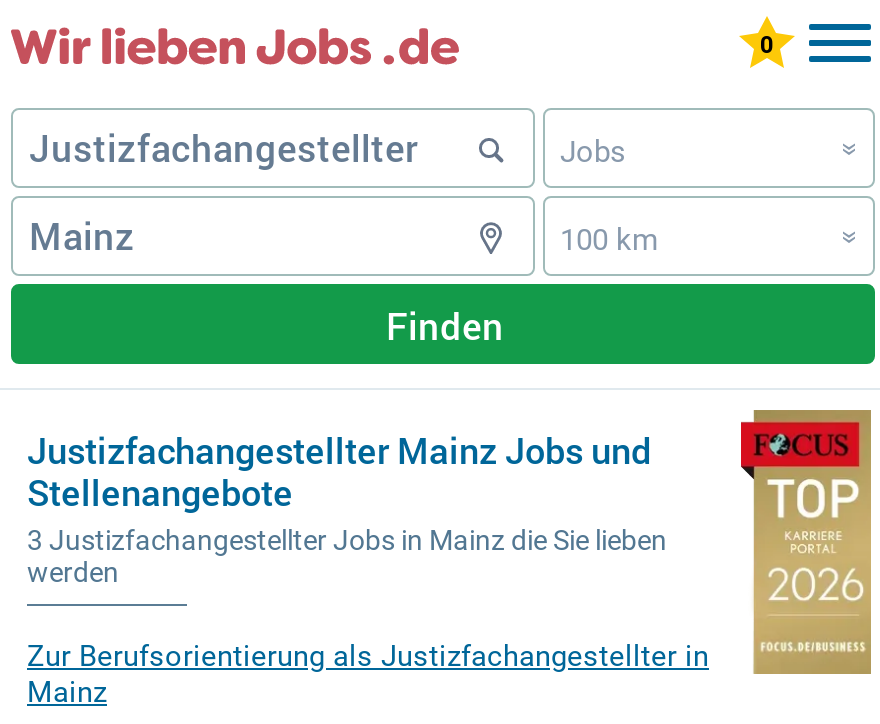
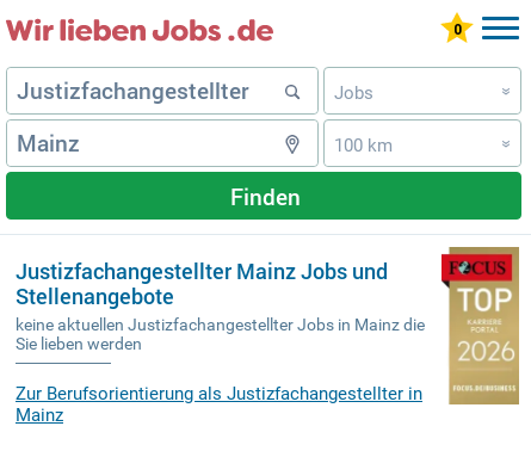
[27,525,667,589] 3 Justizfachangestellter Jobs in Mainz die Sie lieben | werden -> [16,315,425,354] keine aktuellen Justizfachangestellter Jobs in Mainz die | Sie lieben werden

